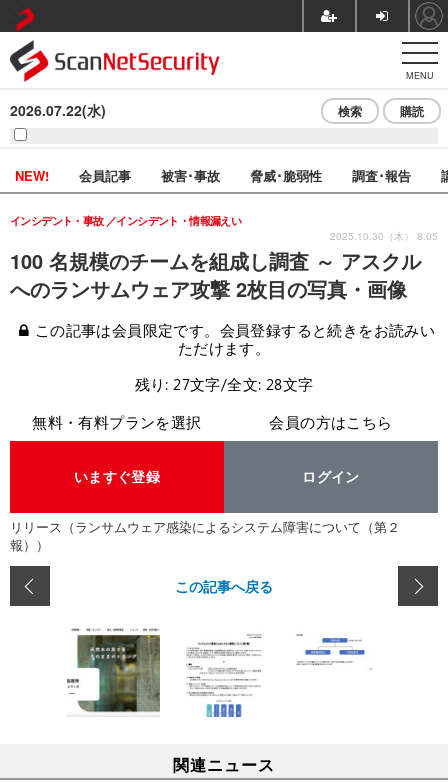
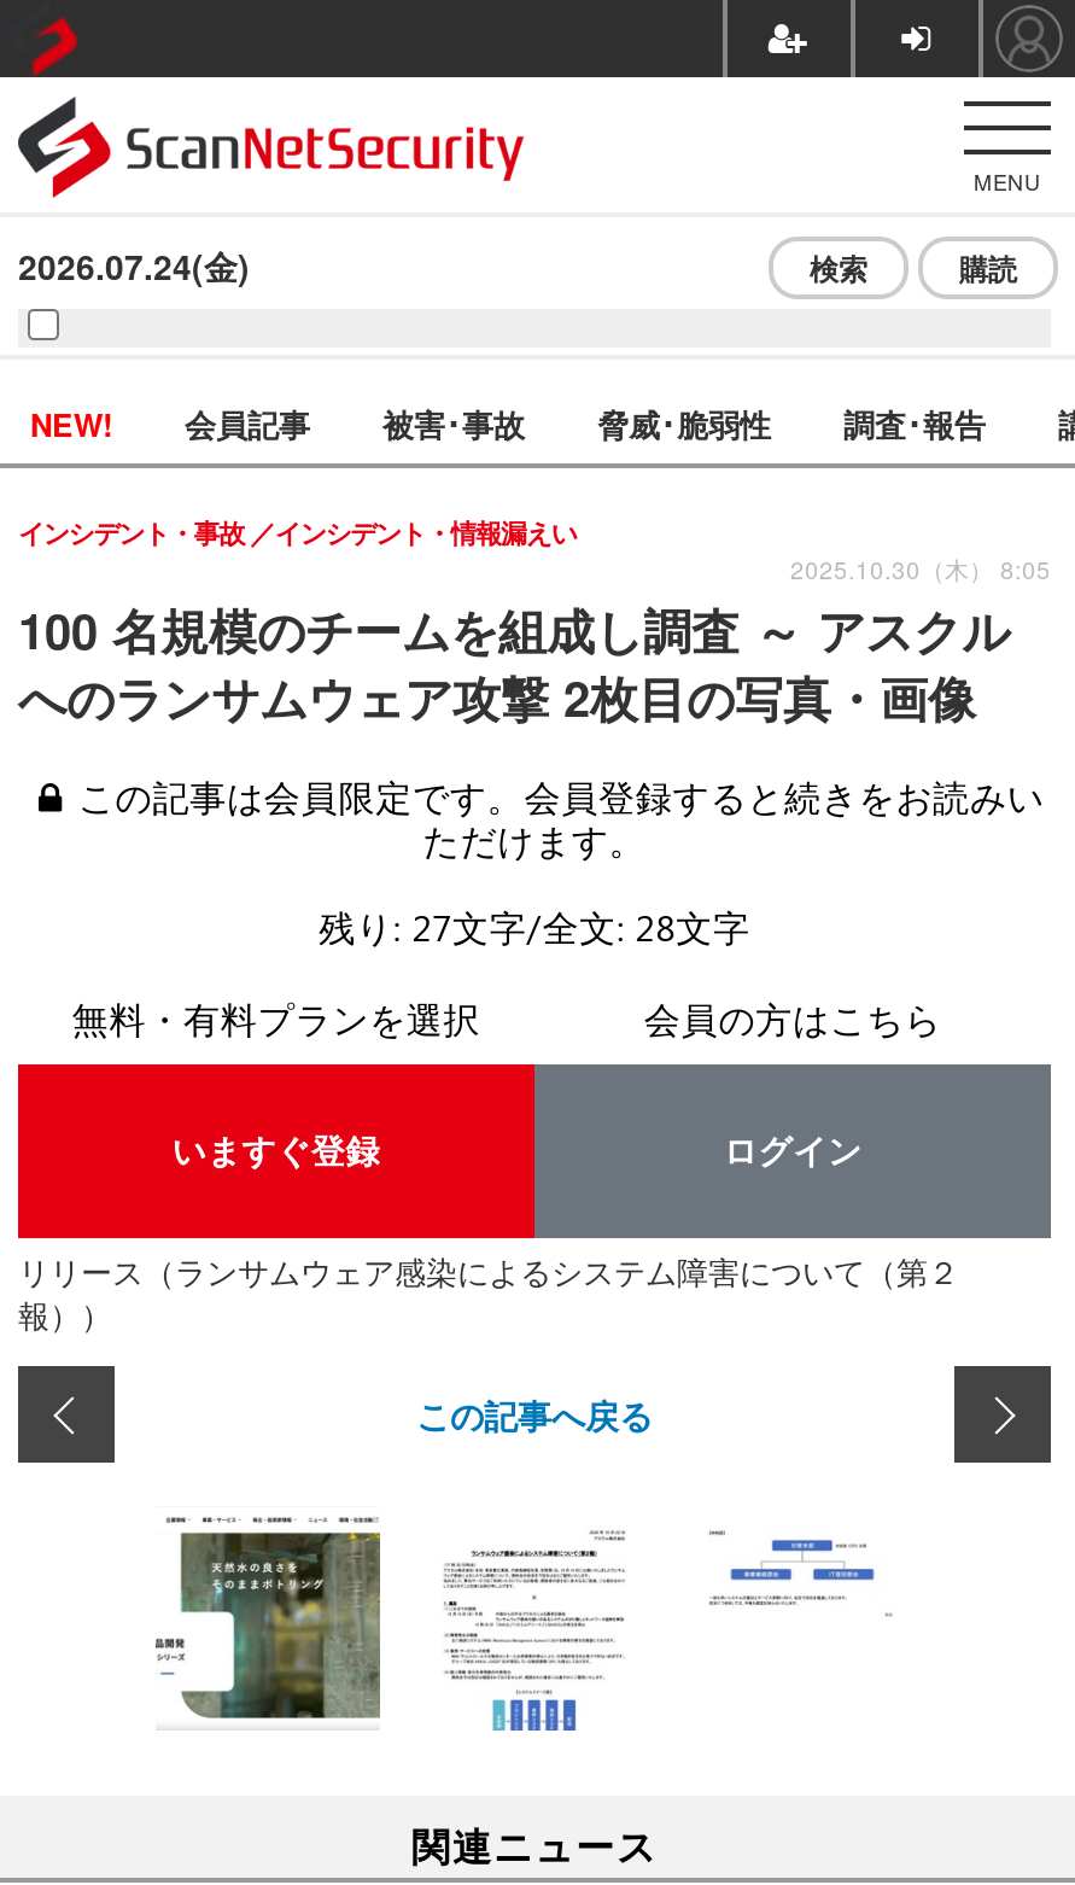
[10,100,106,120] 2026.07.22(水) -> [18,241,250,290] 2026.07.24(金)

